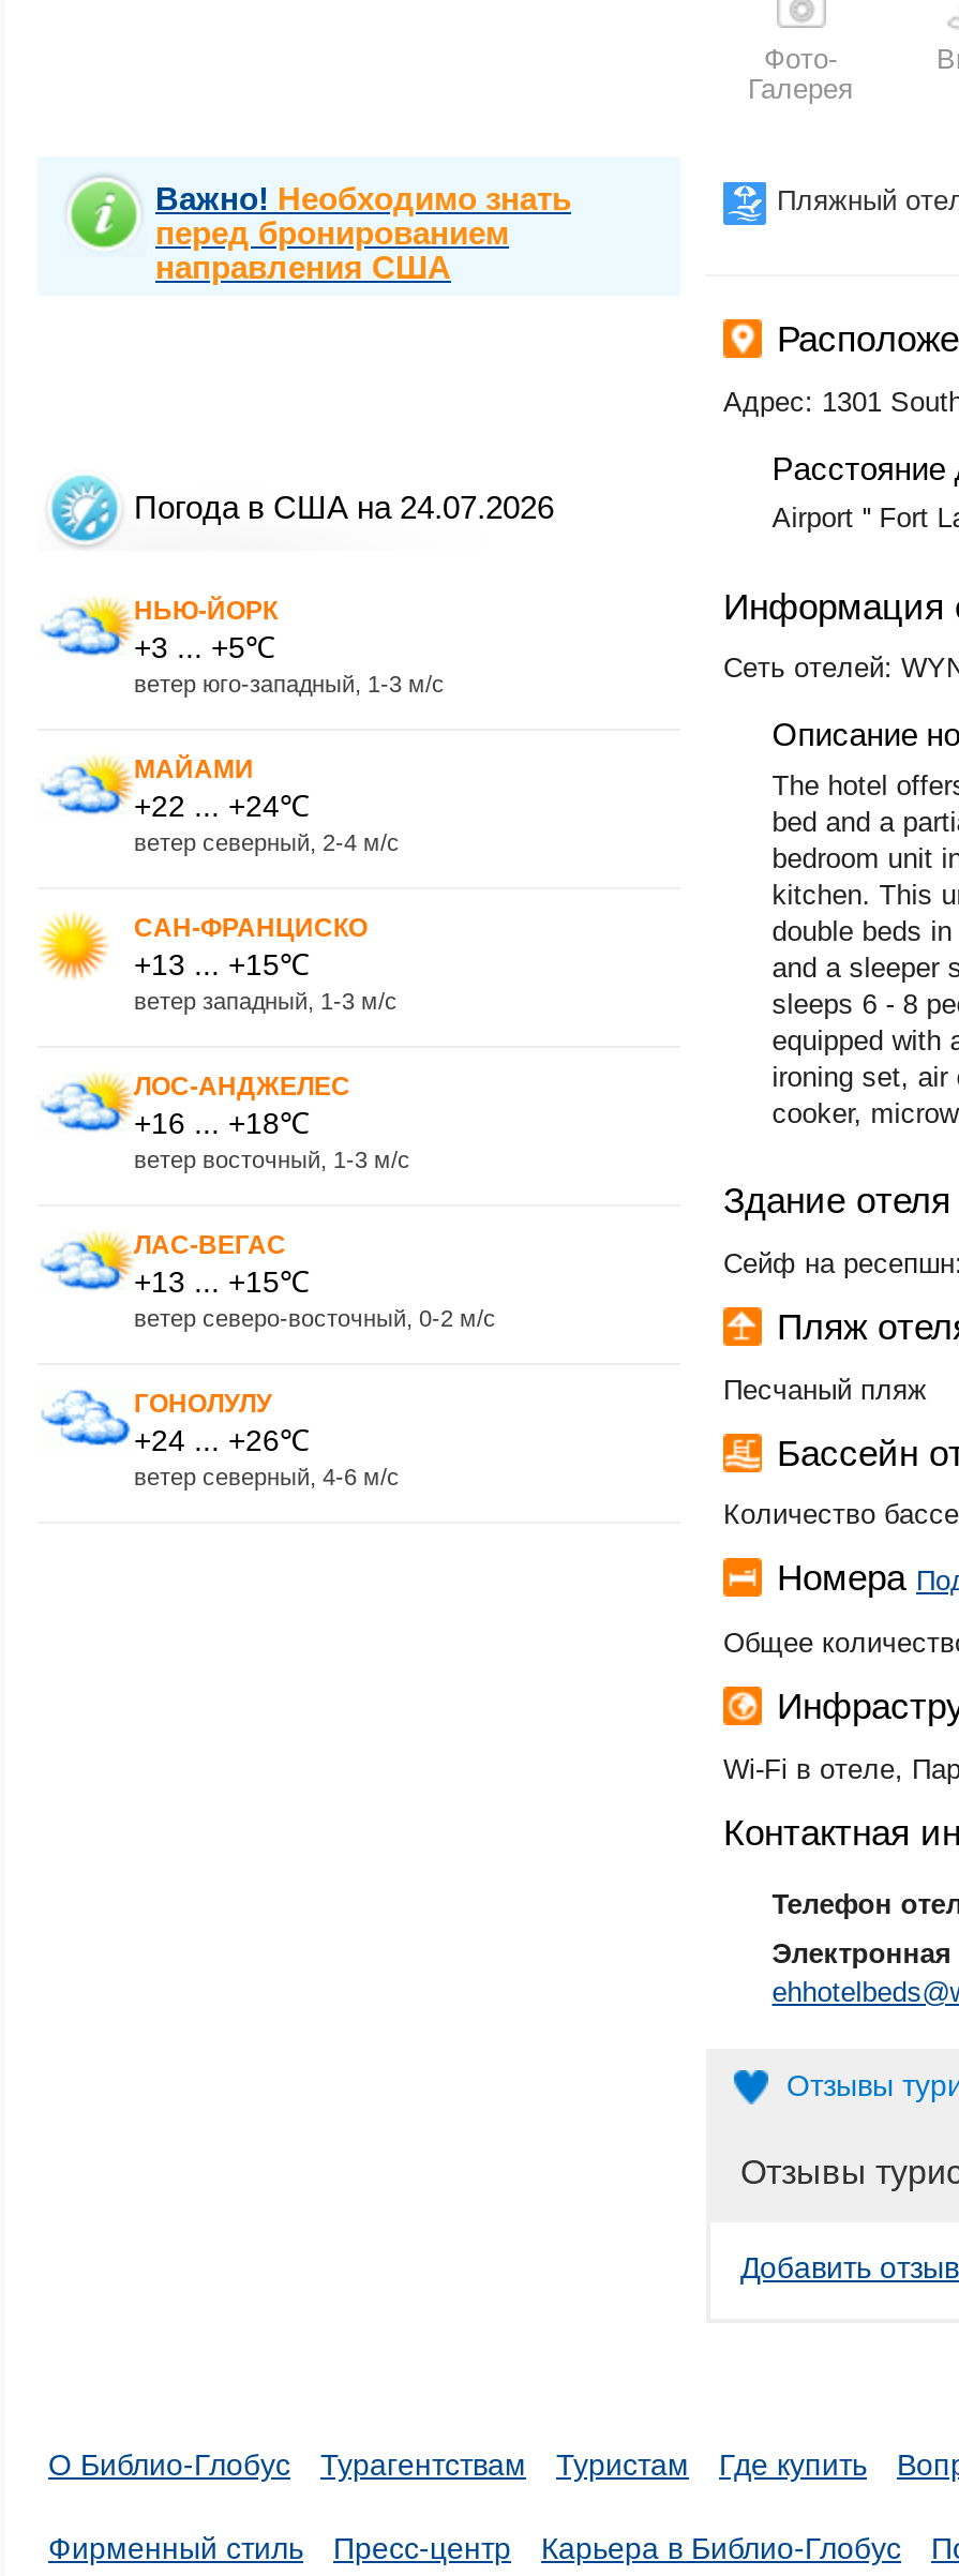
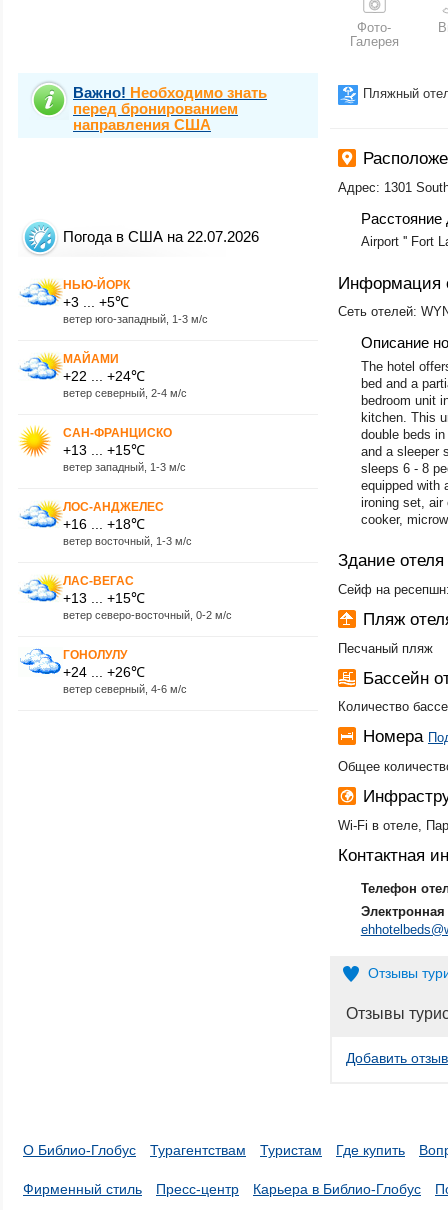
[134,489,554,525] Погода в США на 24.07.2026 -> [63,228,259,245] Погода в США на 22.07.2026

